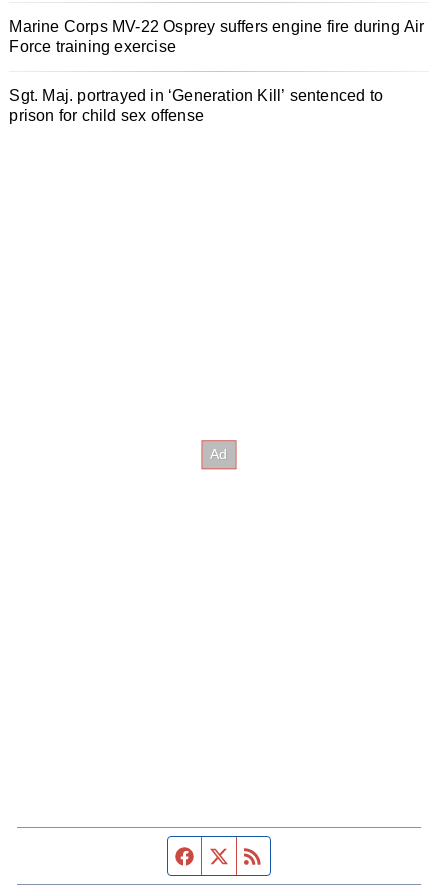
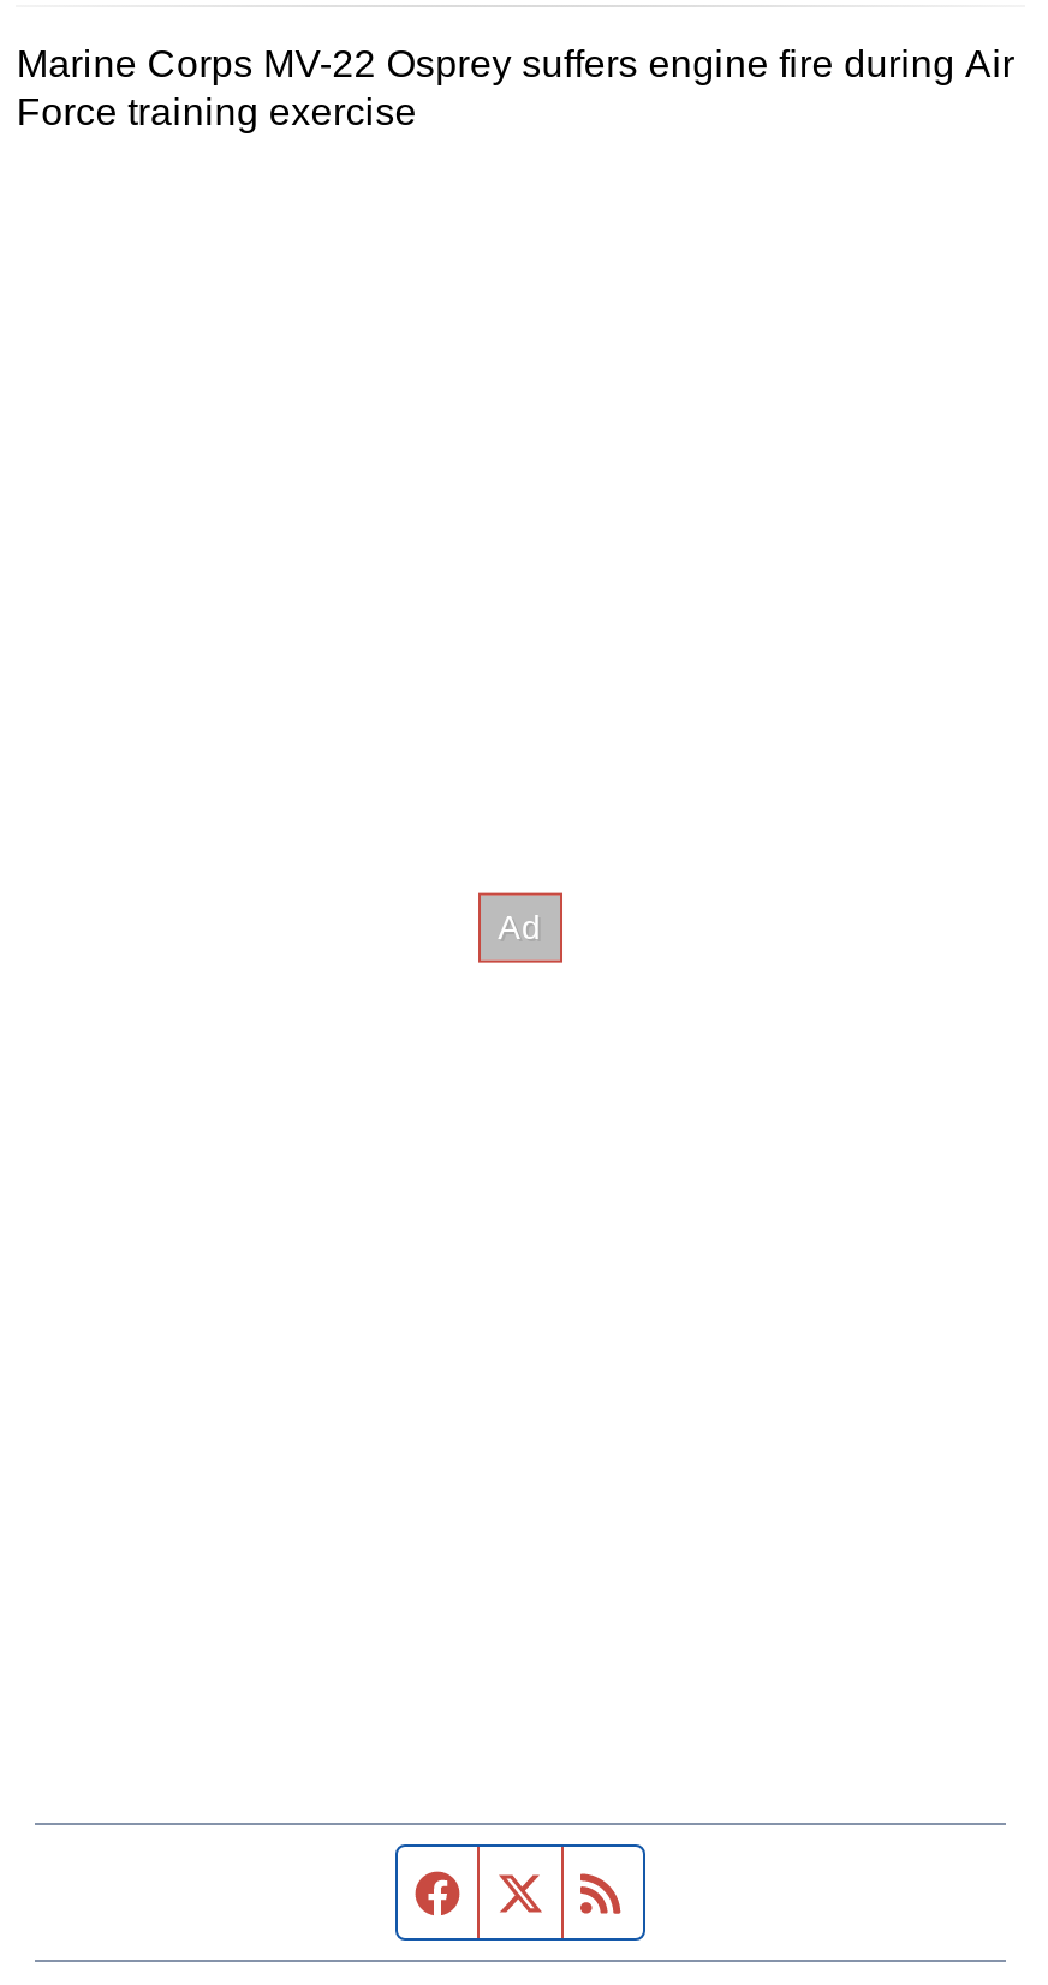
[9,87,383,124] Sgt. Maj. portrayed in ‘Generation Kill’ sentenced to | prison for child sex offense -> none

